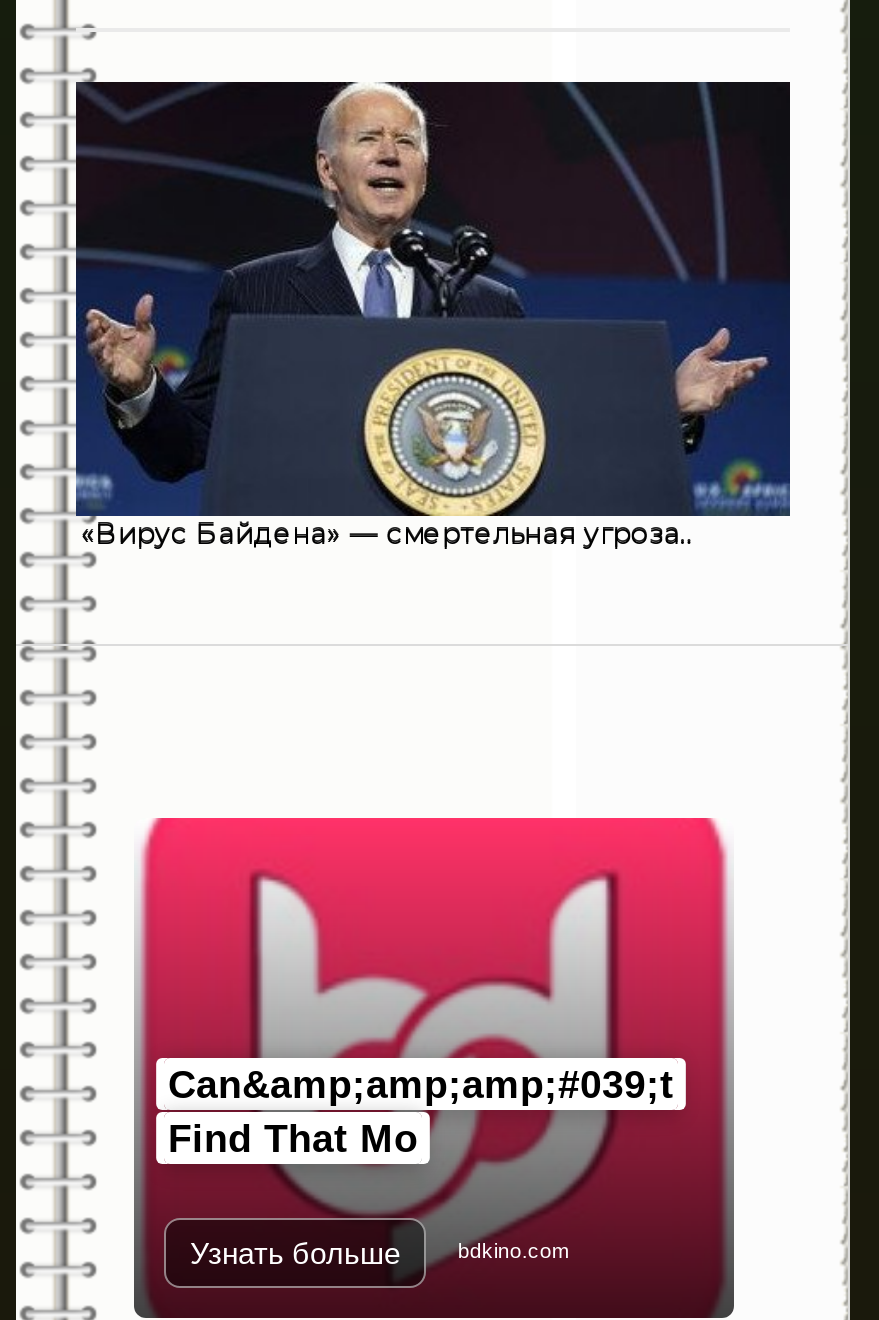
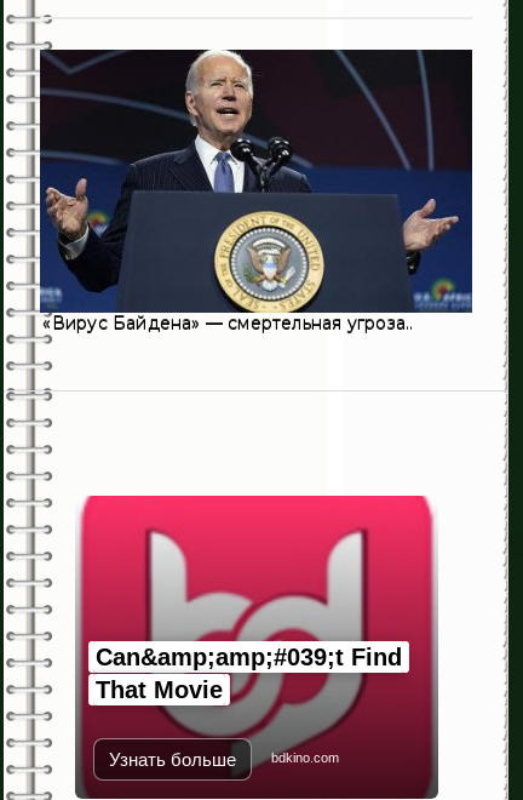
[168,1062,674,1160] Can&amp;amp;amp;#039;t | Find That Mo -> [96,644,402,703] Can&amp;amp;#039;t Find | That Movie

